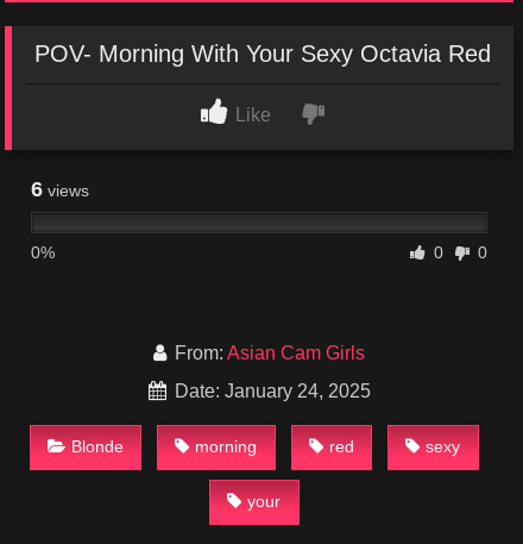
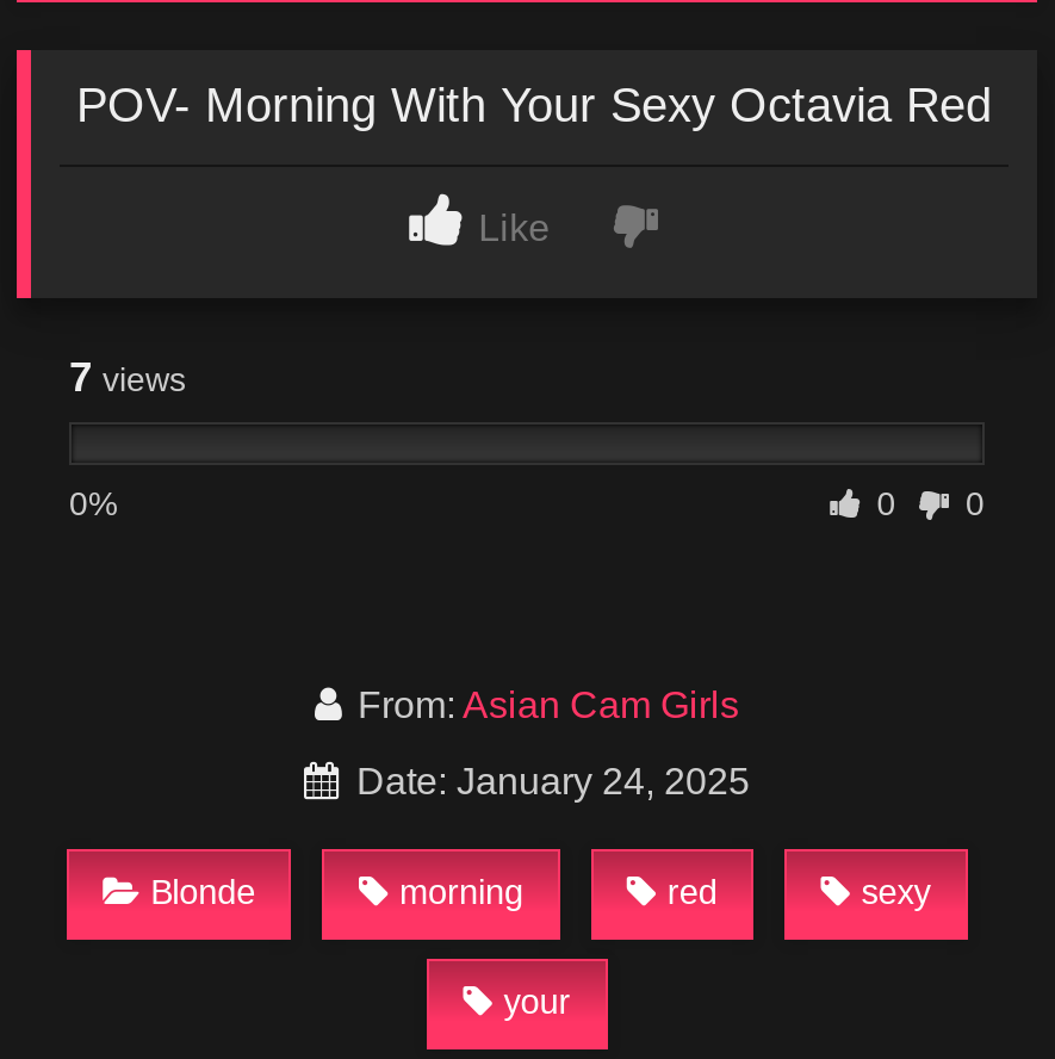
[31,177,89,201] 6 views -> [69,353,186,401] 7 views

